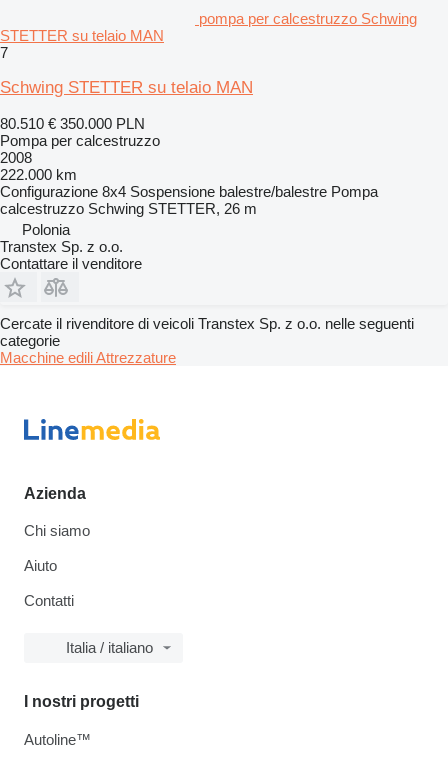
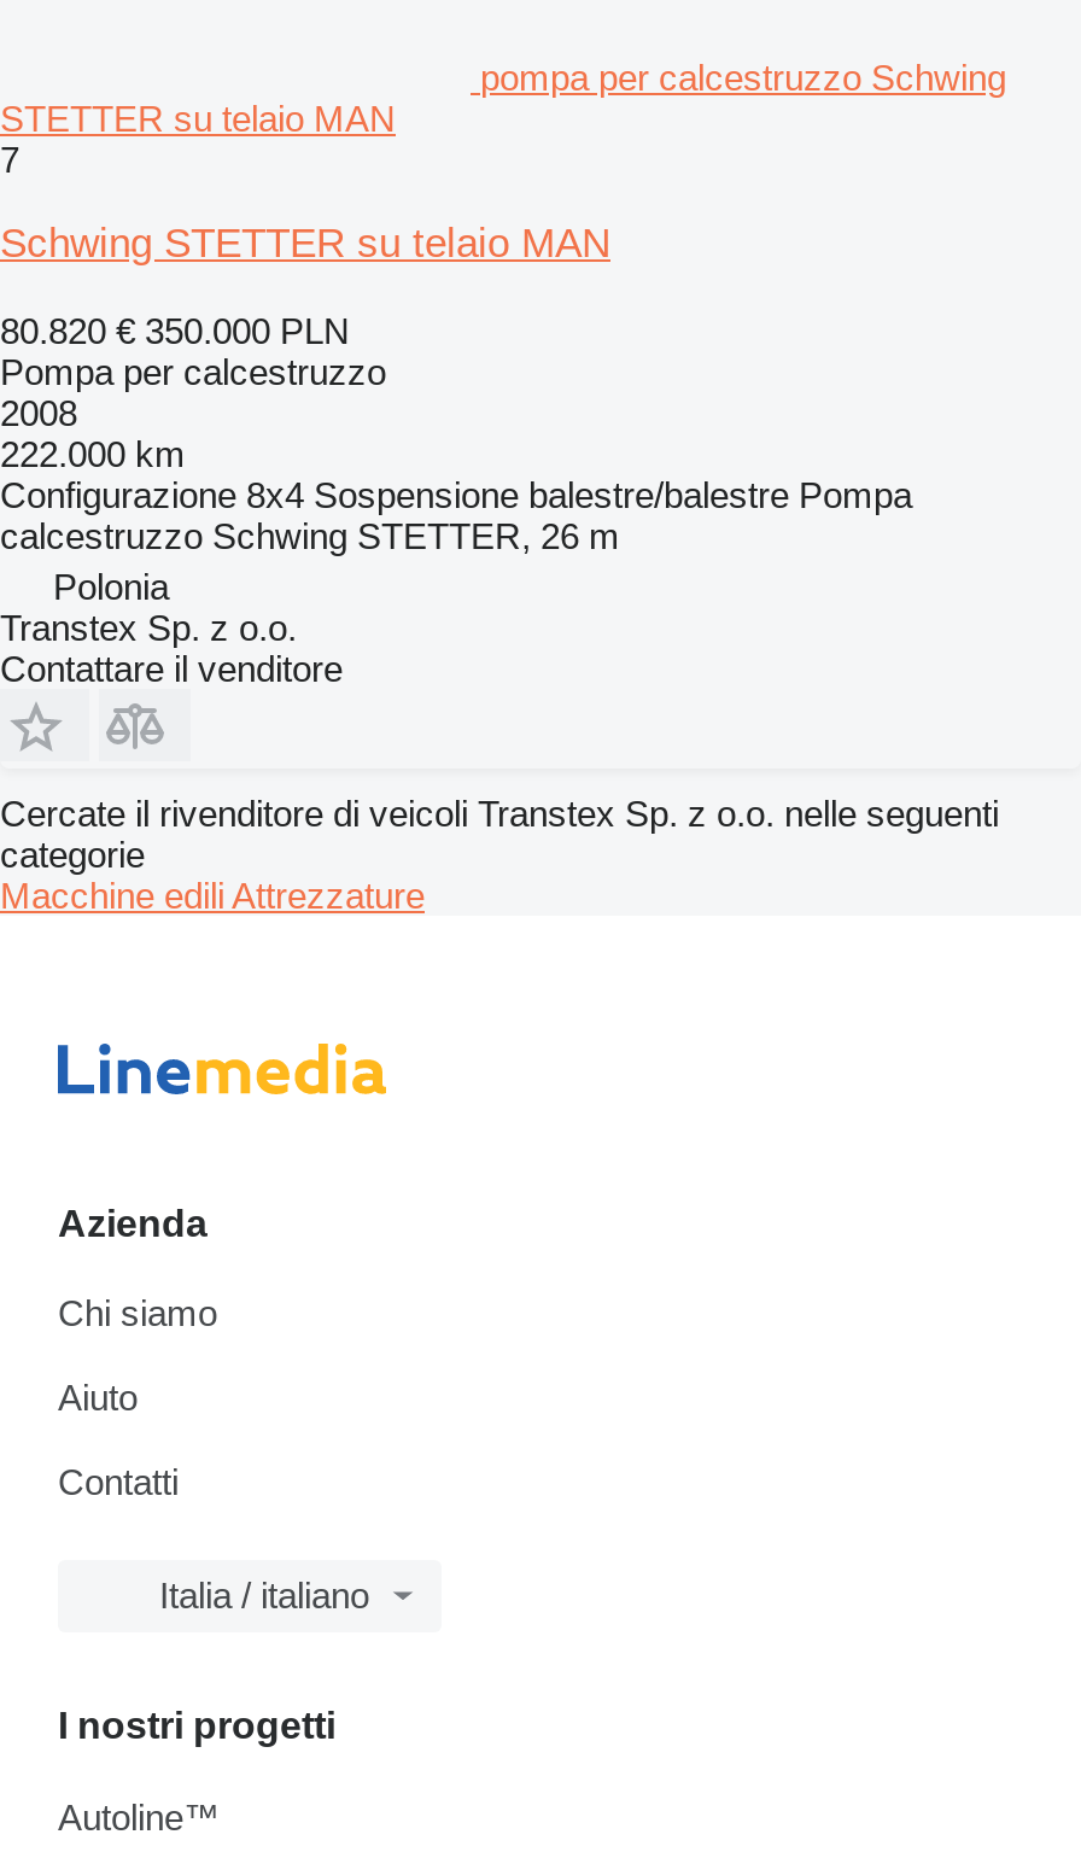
[0,115,145,132] 80.510 € 350.000 PLN -> [0,310,350,351] 80.820 € 350.000 PLN

